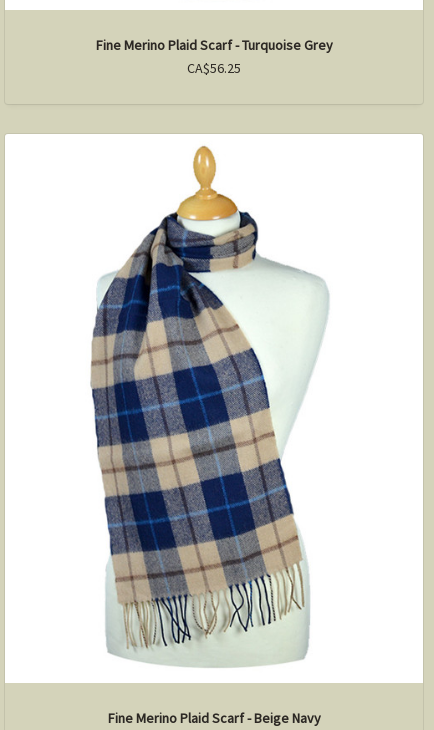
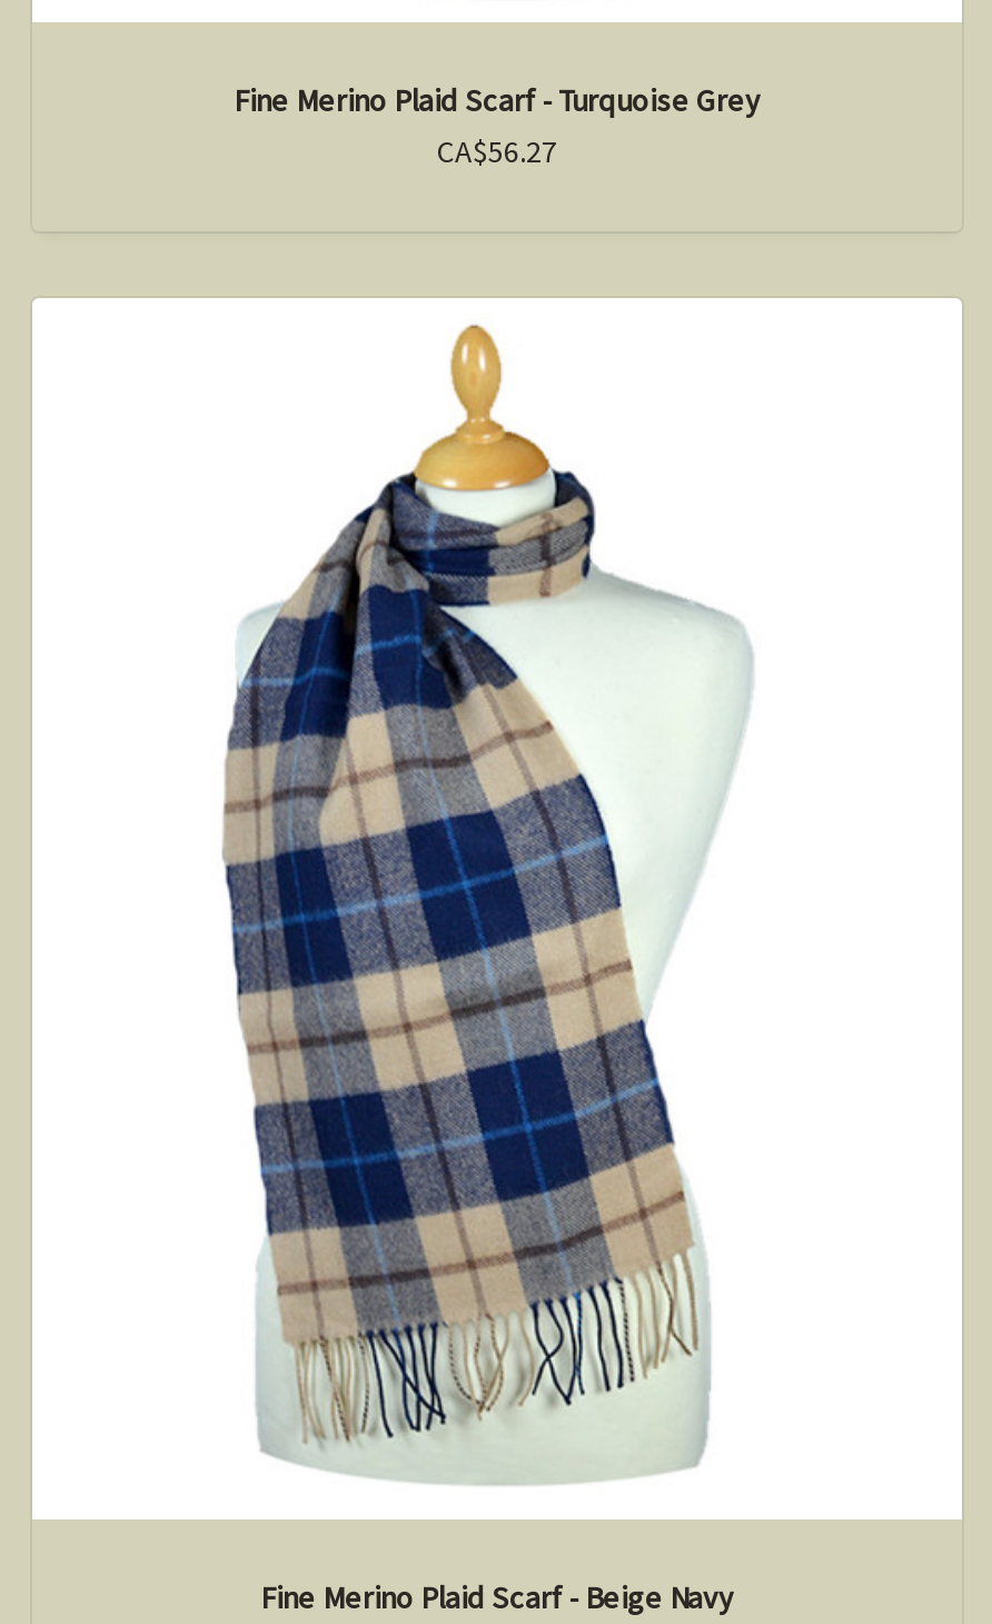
[187,59,241,77] CA$56.25 -> [437,131,557,171] CA$56.27

